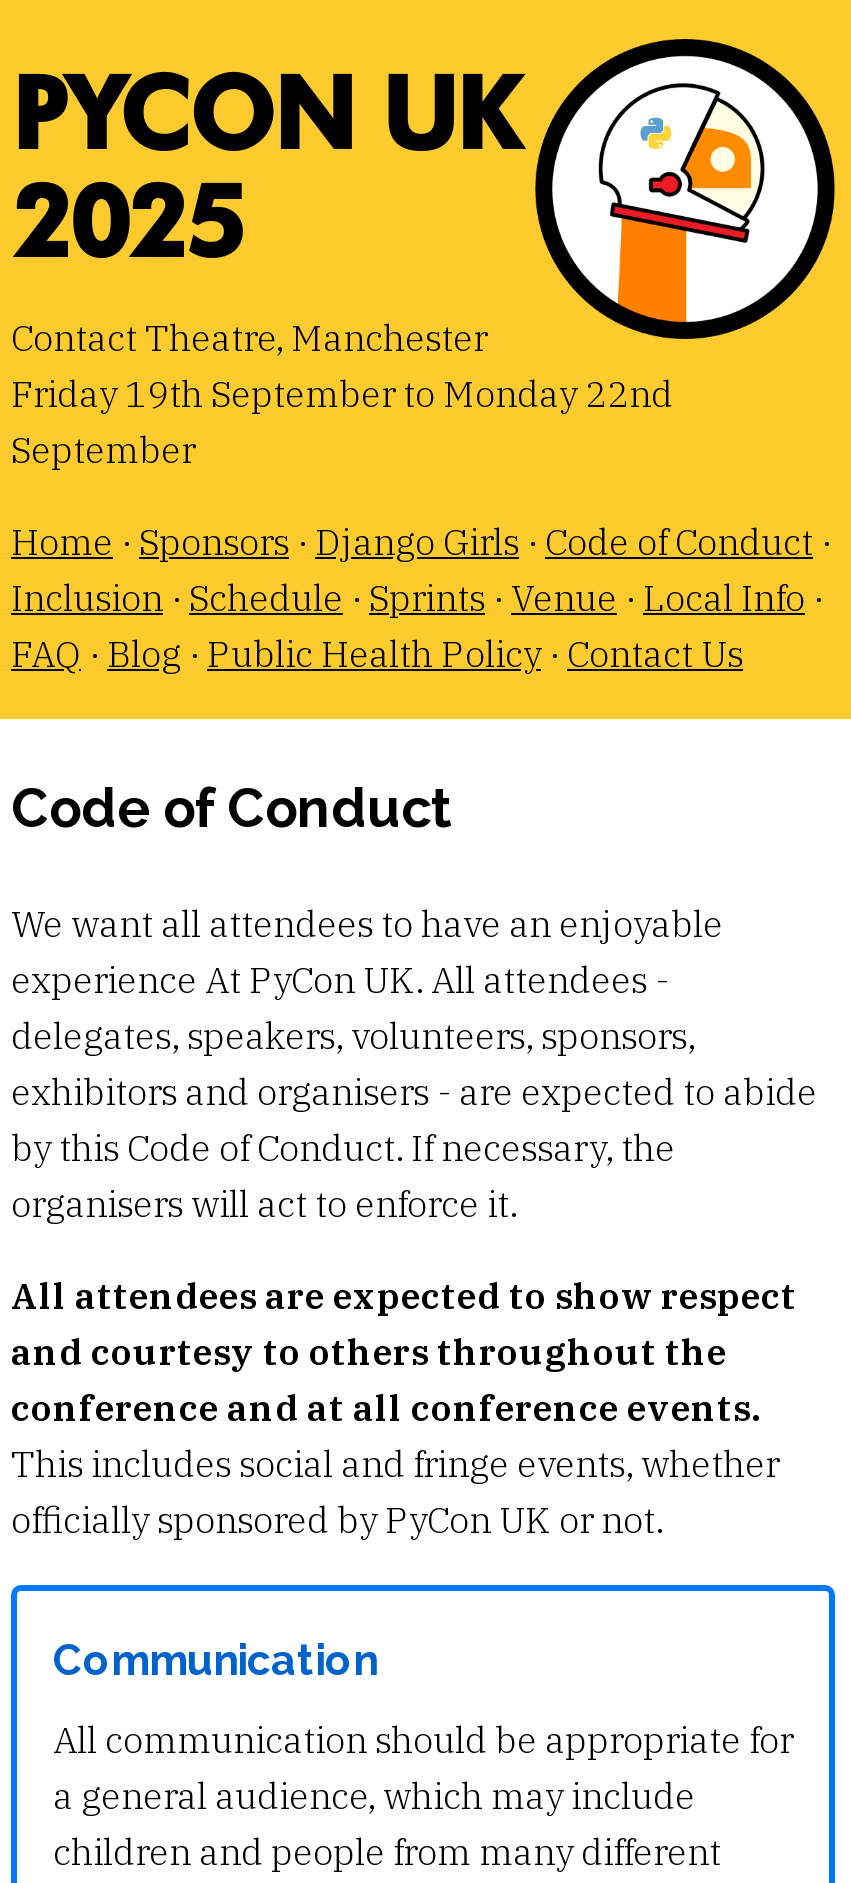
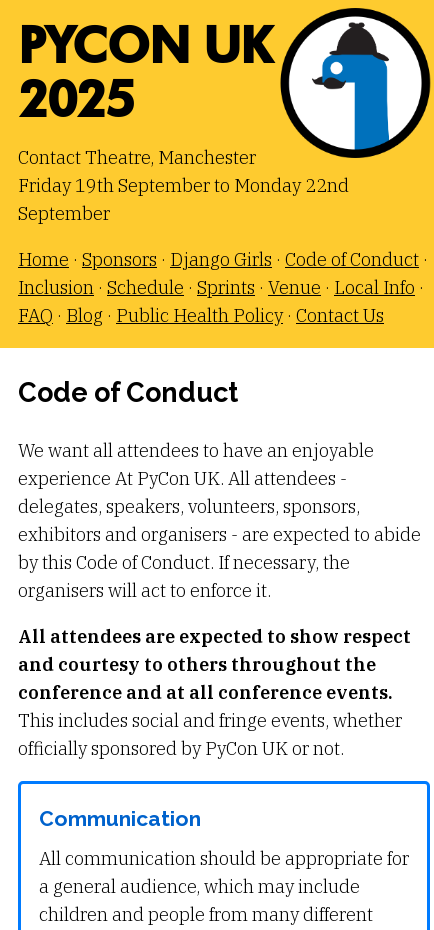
[597,67,767,325] [image] -> [312,21,395,151] [image]

